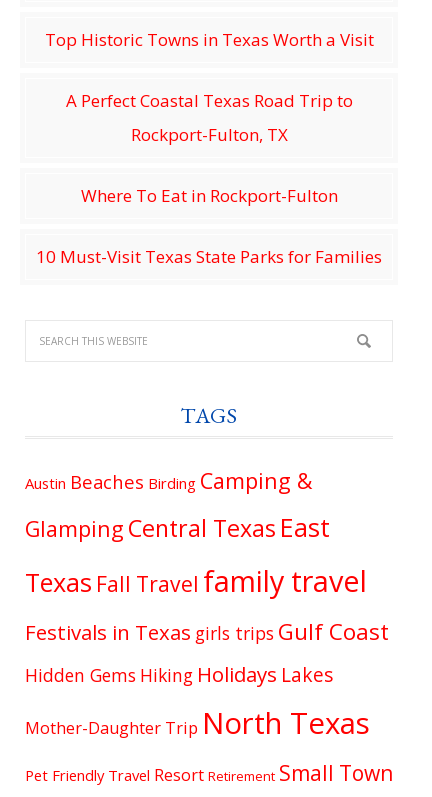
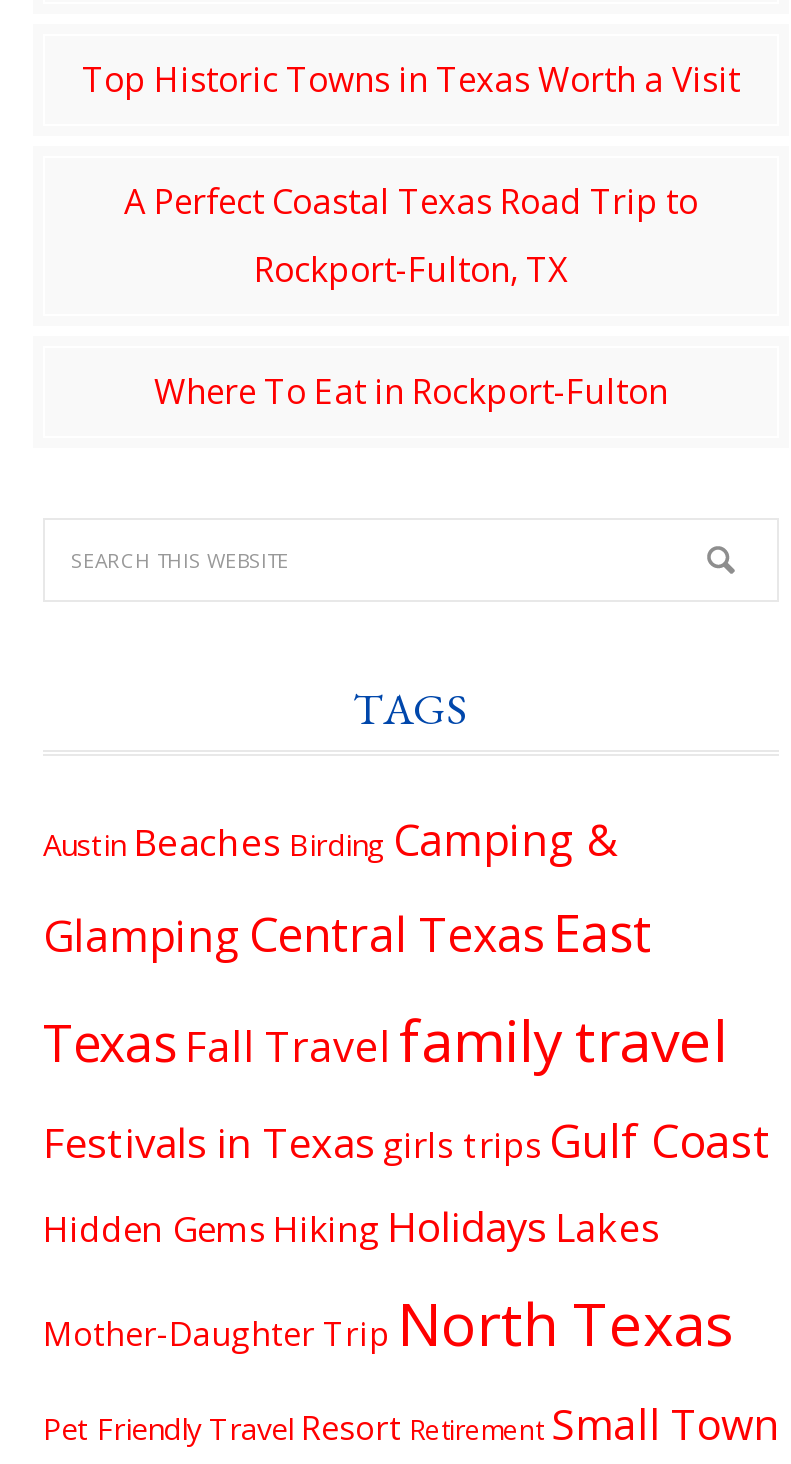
[36,245,382,268] 10 Must-Visit Texas State Parks for Families -> none

